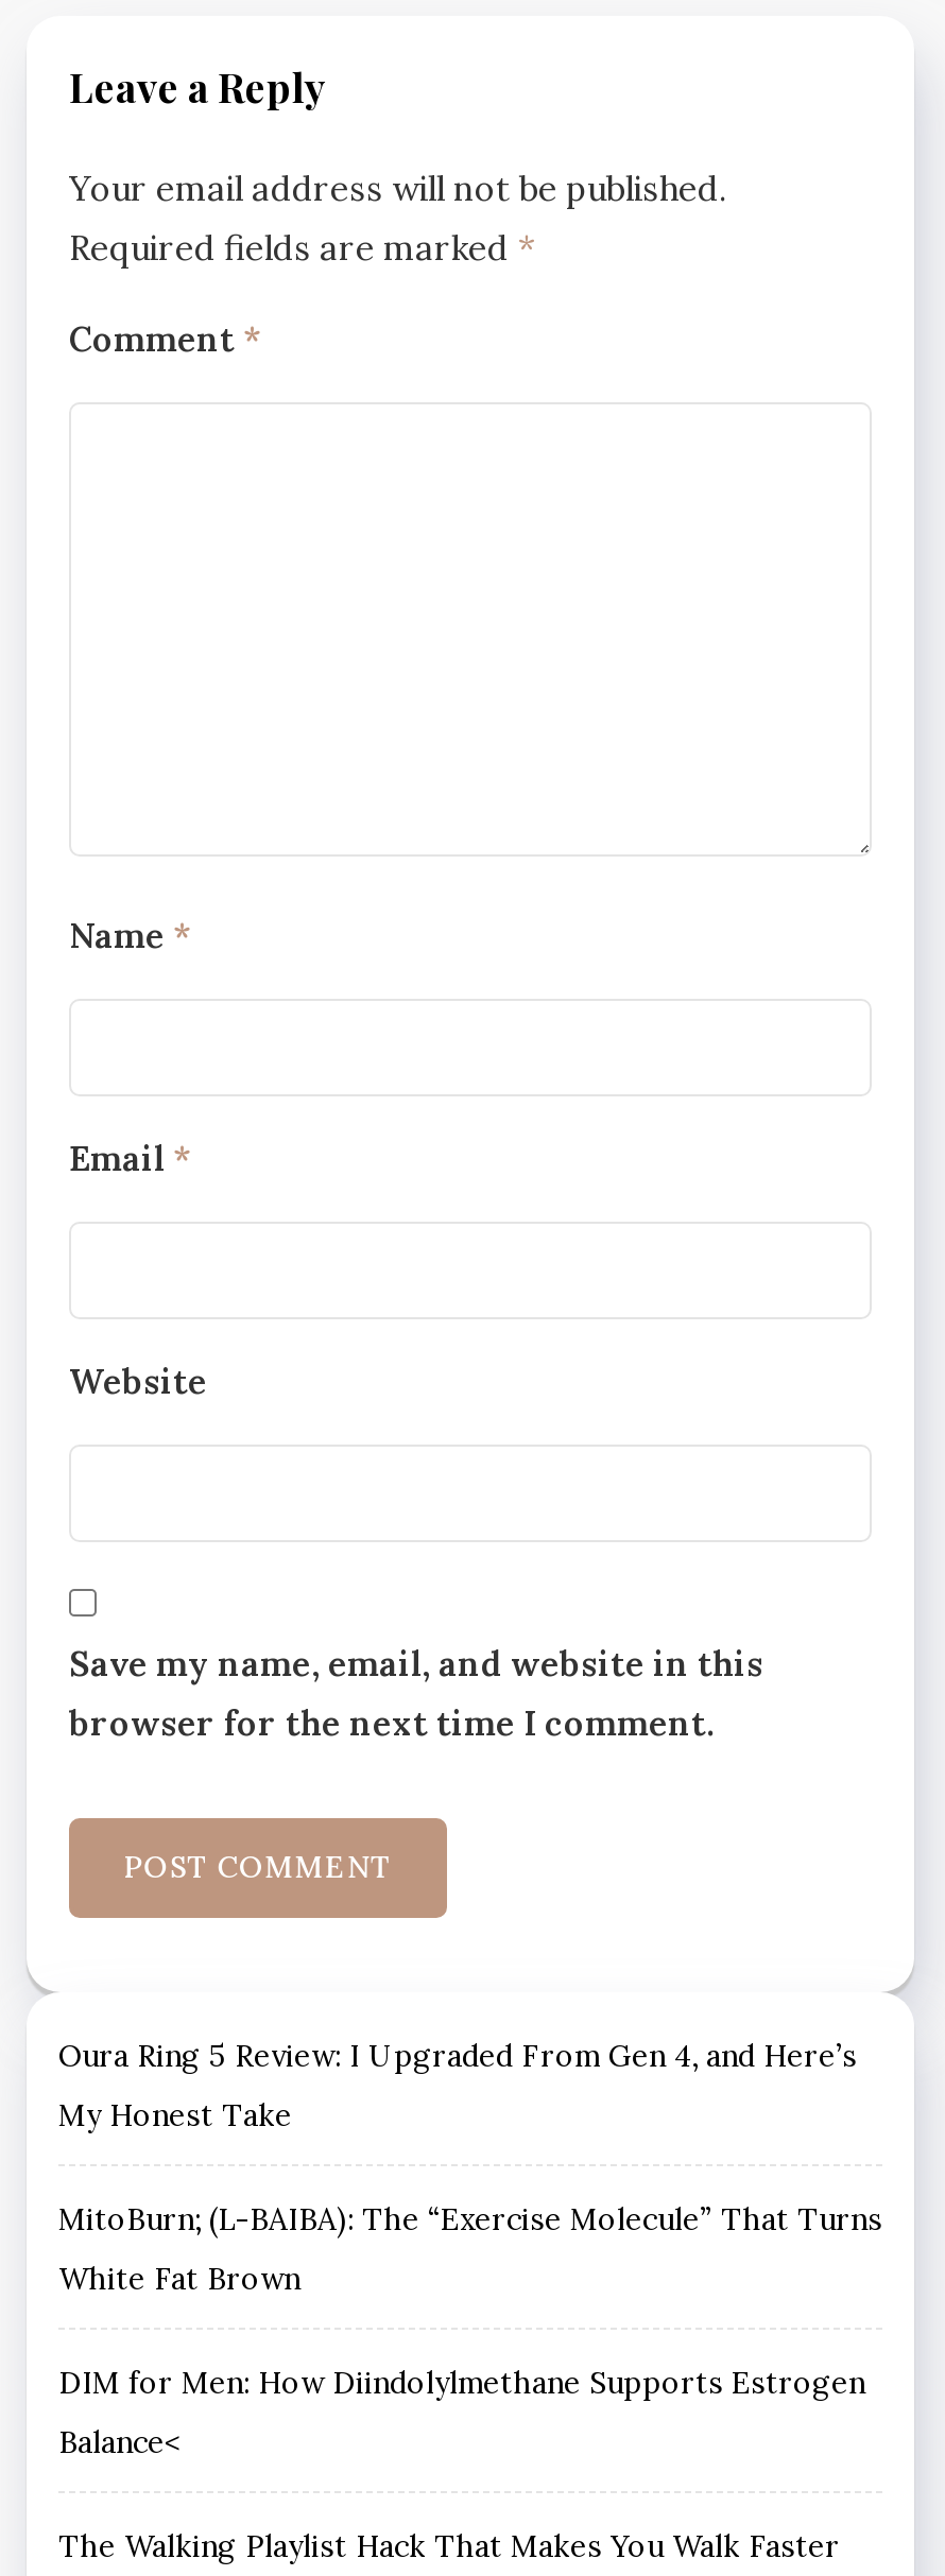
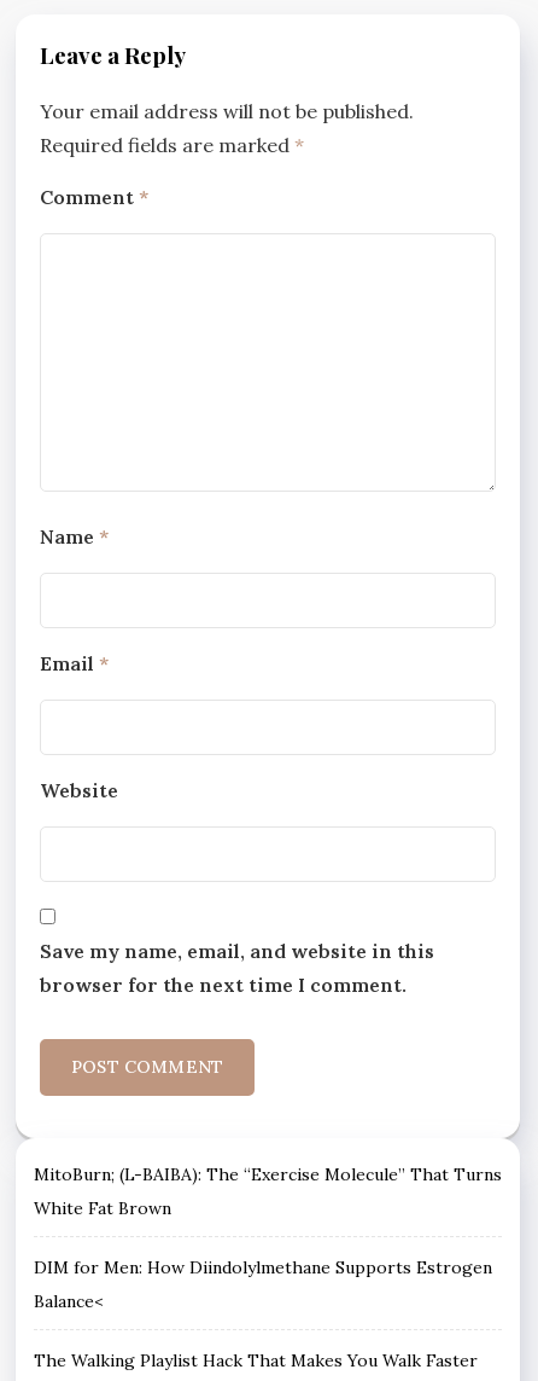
[58,2036,857,2134] Oura Ring 5 Review: I Upgraded From Gen 4, and Here’s | My Honest Take -> none

